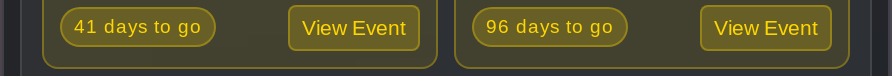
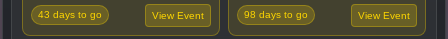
[74,15,202,37] 41 days to go -> [38,9,102,20] 43 days to go
[486,15,614,37] 96 days to go -> [244,9,308,20] 98 days to go

